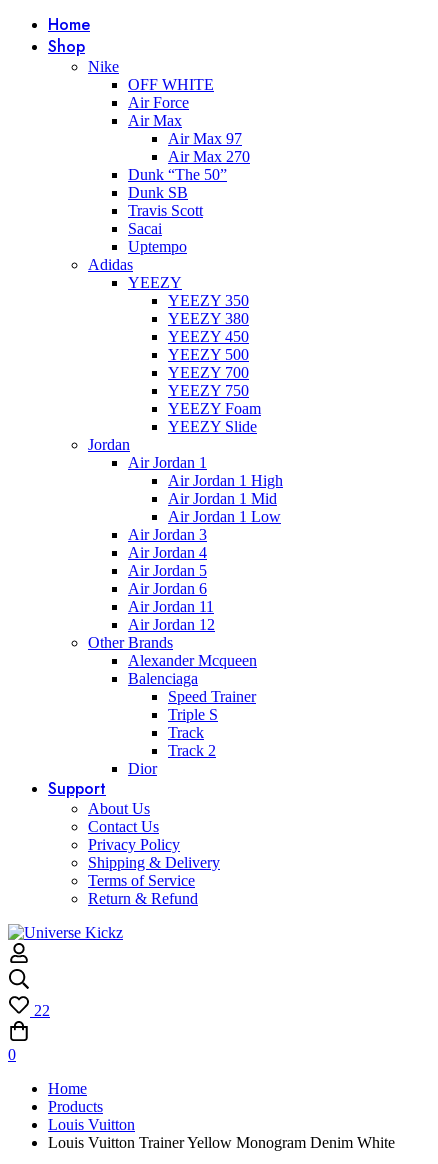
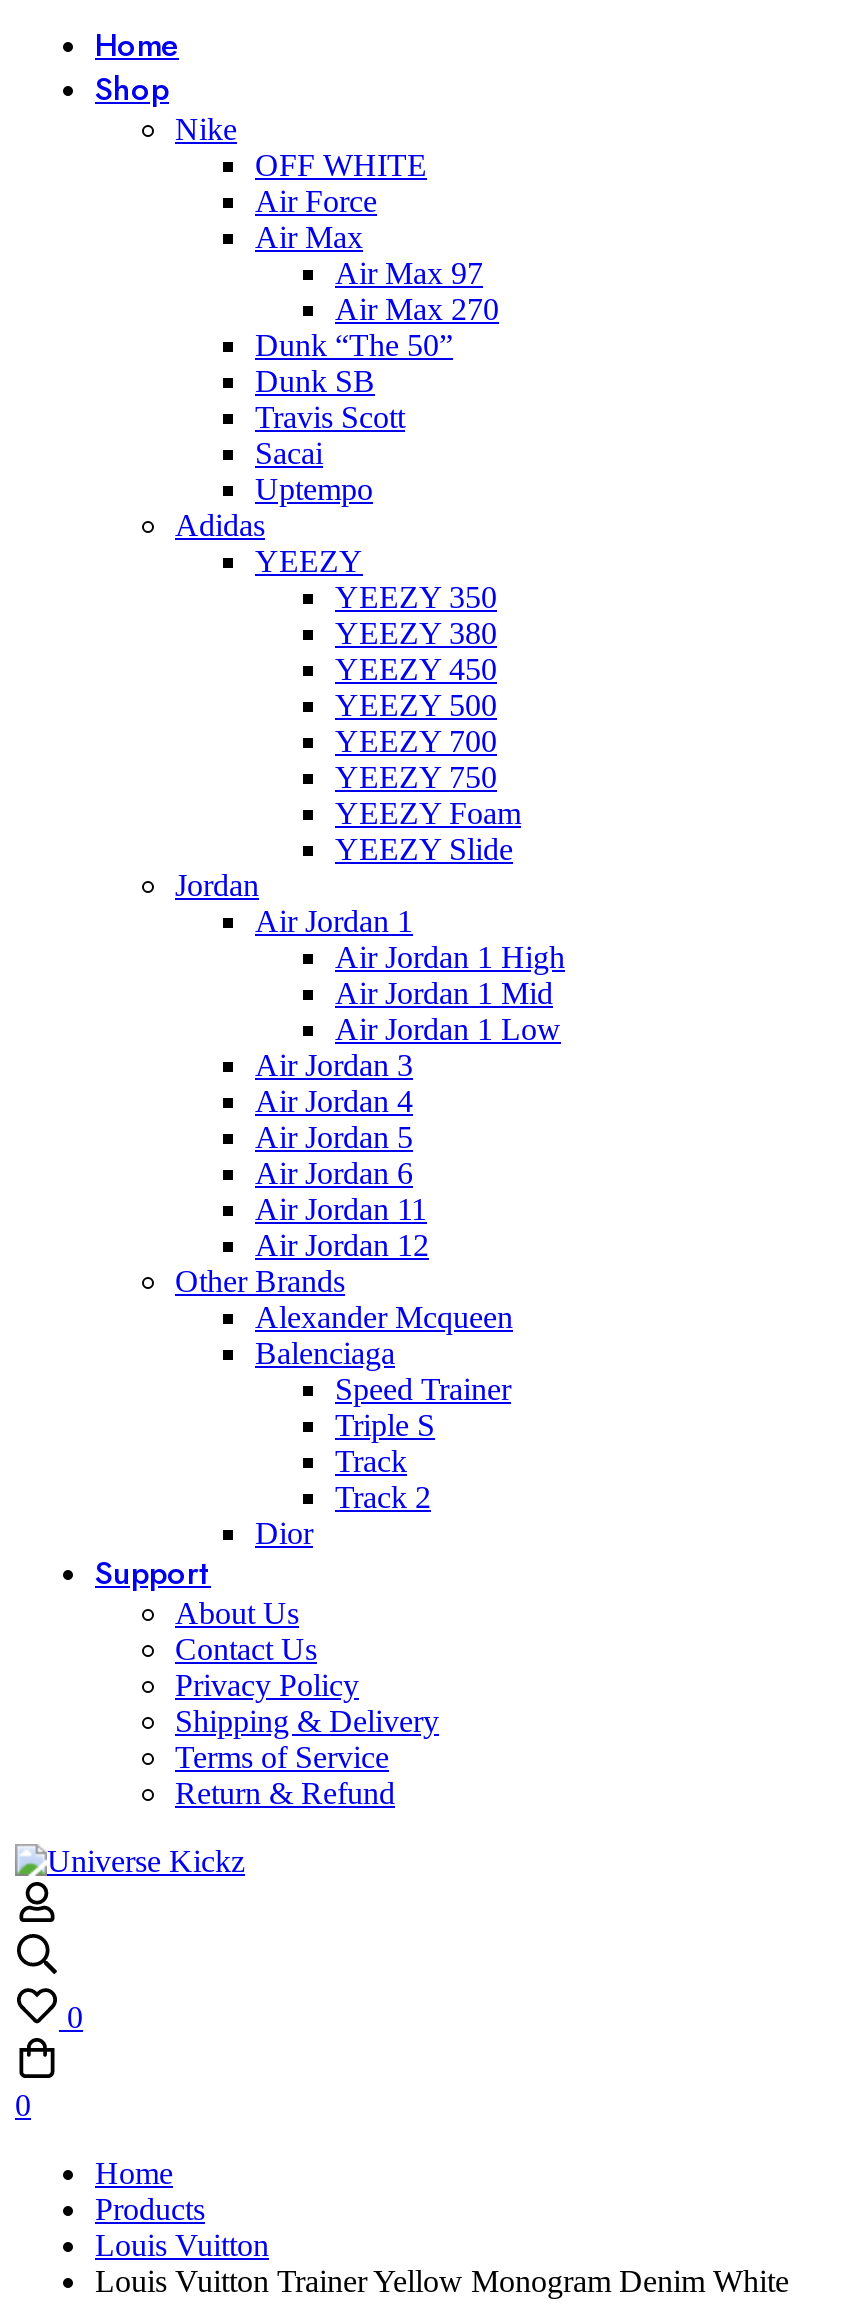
[34,1002,50,1019] 22 -> [67,2000,83,2034] 0

